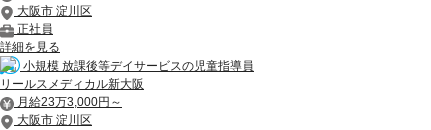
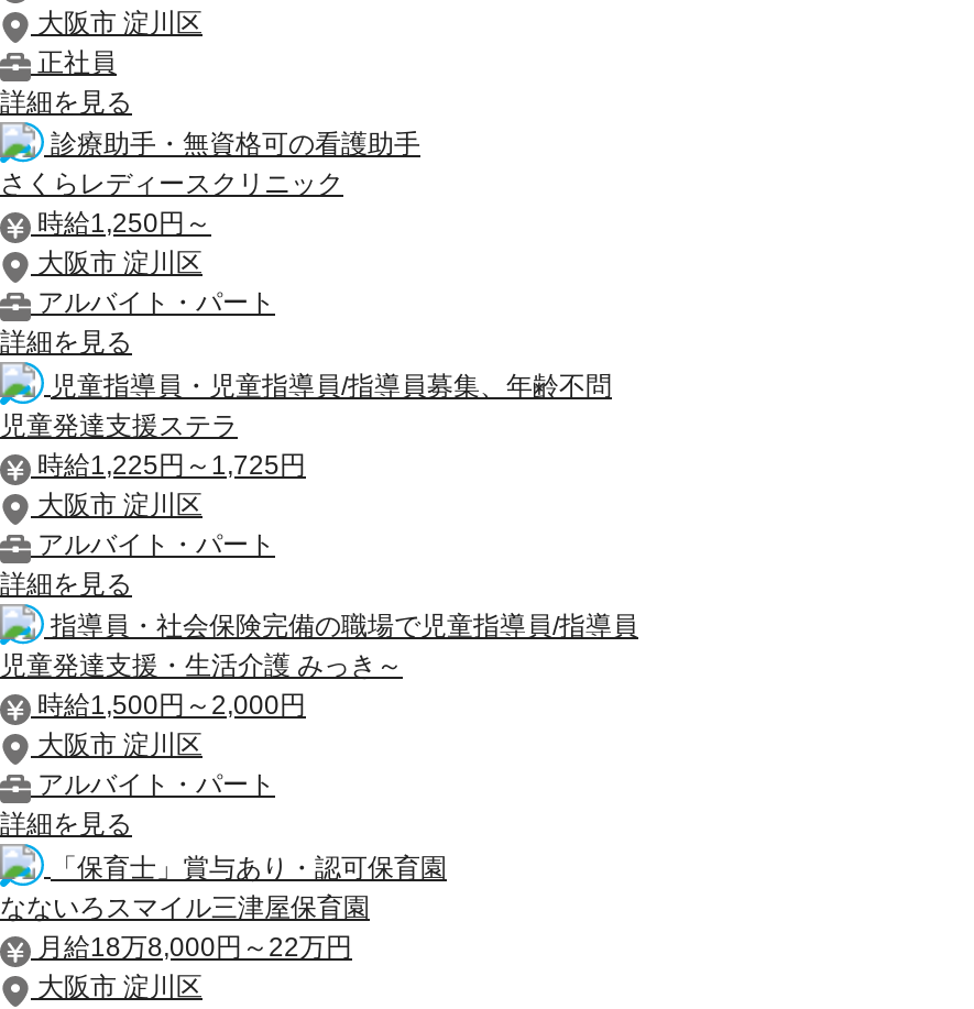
[0,59,254,109] 小規模 放課後等デイサービスの児童指導員 | リールスメディカル新大阪 | 月給23万3,000円～ -> [0,130,638,963] 診療助手・無資格可の看護助手 | さくらレディースクリニック | 時給1,250円～ | 大阪市 淀川区 | アルバイト・パート | 詳細を見る | 児童指導員・児童指導員/指導員募集、年齢不問 | 児童発達支援ステラ | 時給1,225円～1,725円 | 大阪市 淀川区 | アルバイト・パート | 詳細を見る | 指導員・社会保険完備の職場で児童指導員/指導員 | 児童発達支援・生活介護 みっき～ | 時給1,500円～2,000円 | 大阪市 淀川区 | アルバイト・パート | 詳細を見る | 「保育士」賞与あり・認可保育園 | なないろスマイル三津屋保育園 | 月給18万8,000円～22万円

